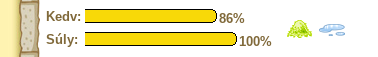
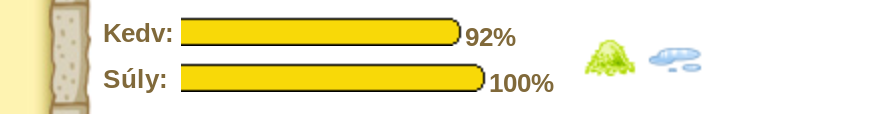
[219,11,245,26] 86% -> [465,22,517,52] 92%

